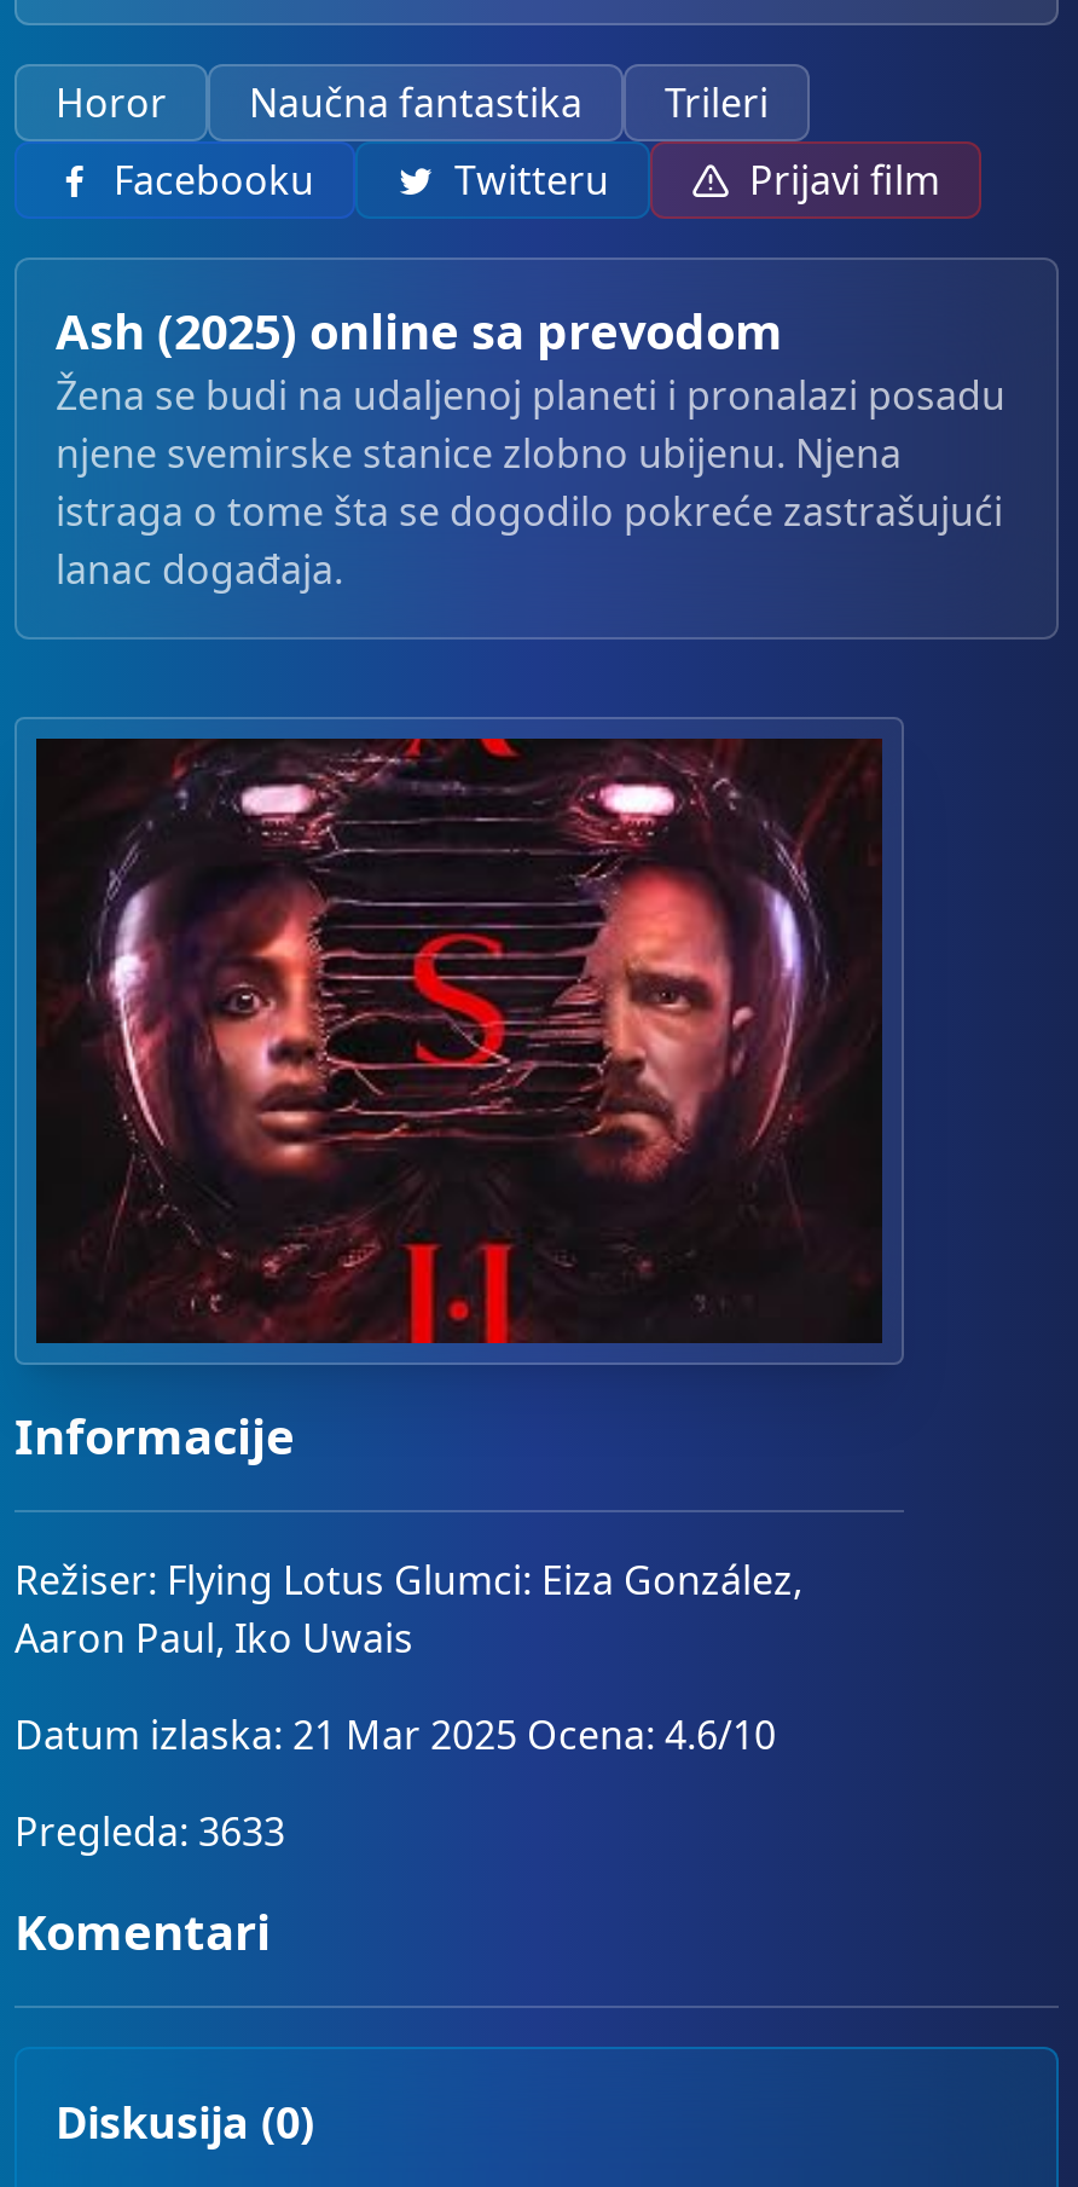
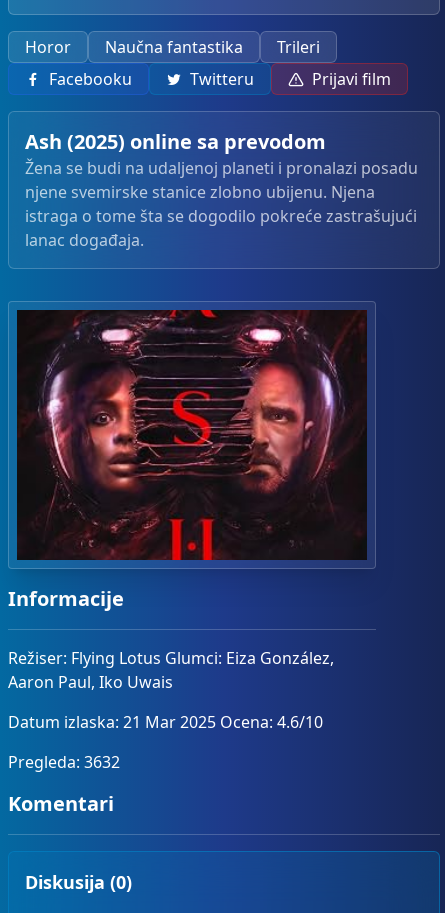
[15,1804,285,1858] Pregleda: 3633 -> [8,751,120,773] Pregleda: 3632

